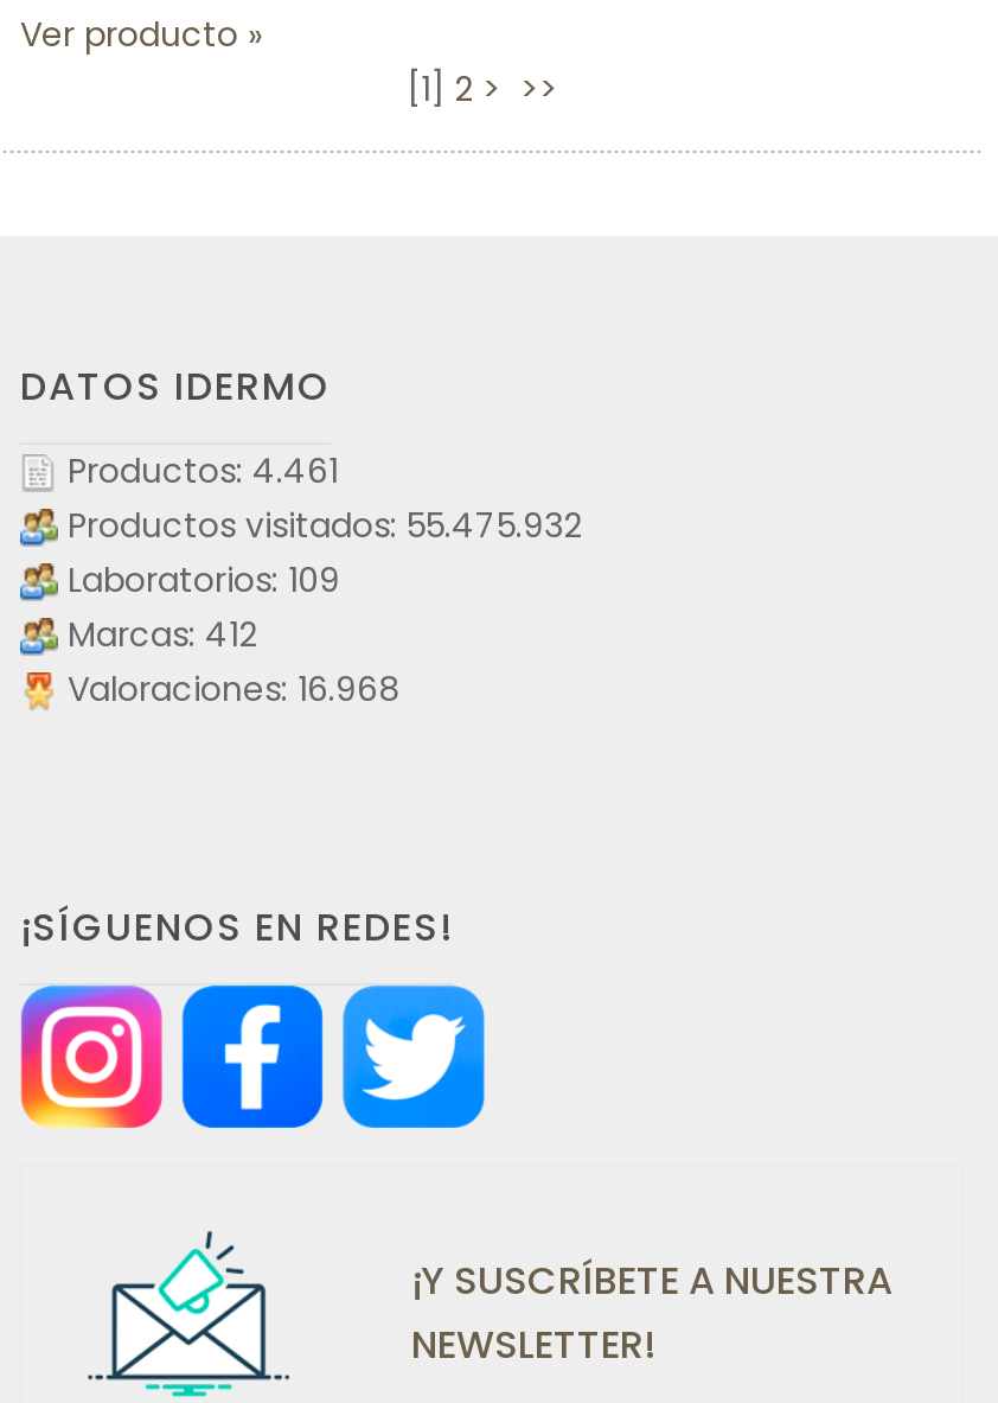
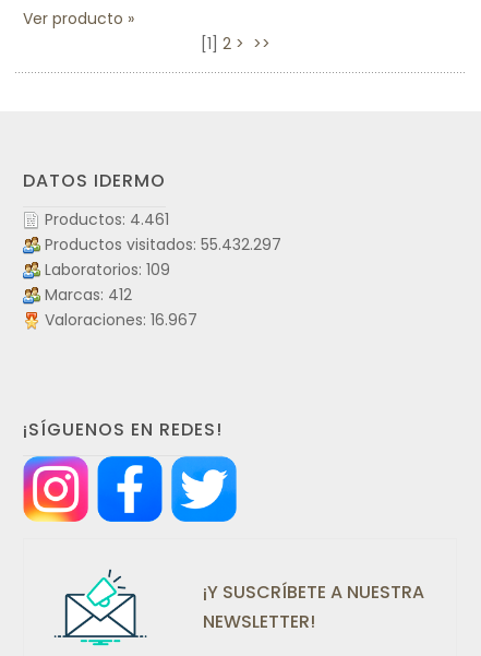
[68,502,582,549] Productos visitados: 55.475.932 -> [45,234,281,255] Productos visitados: 55.432.297
[68,665,399,713] Valoraciones: 16.968 -> [45,309,197,331] Valoraciones: 16.967

